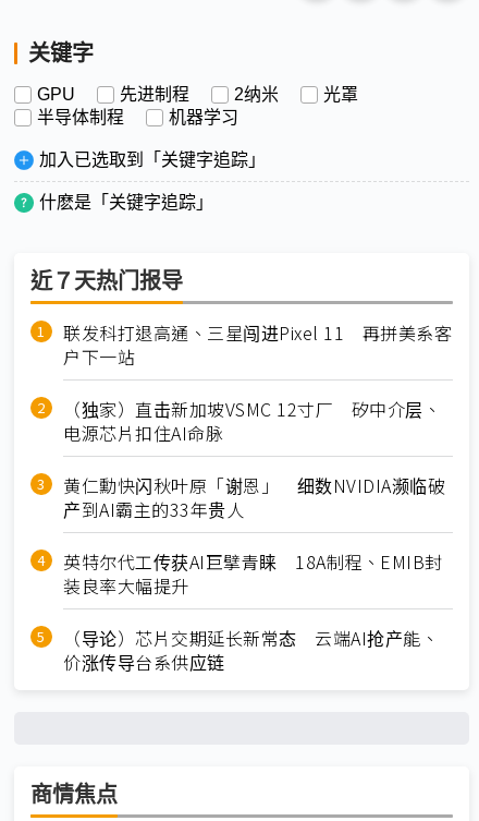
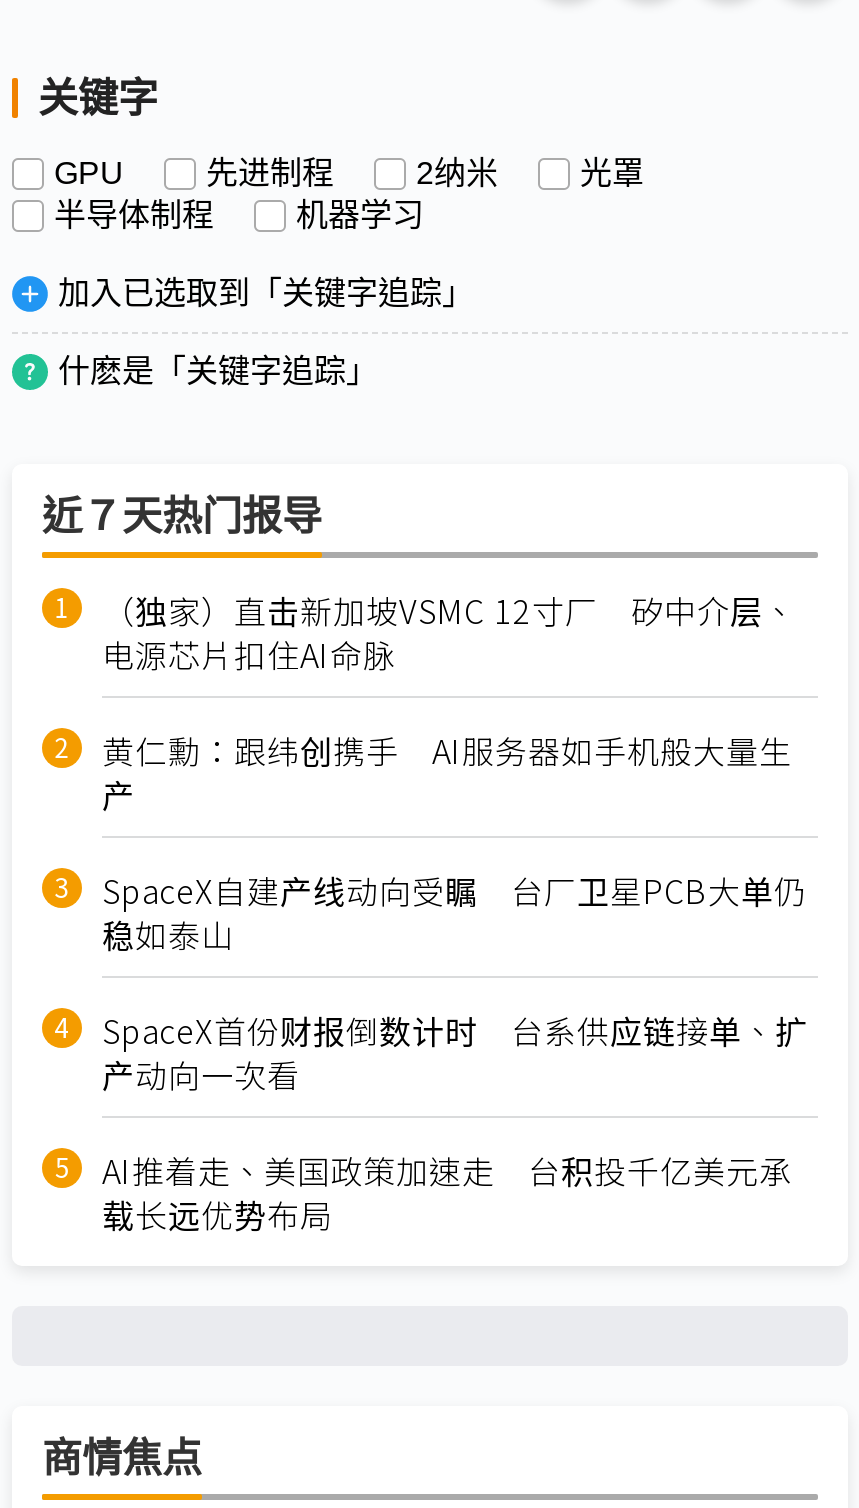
[63,319,452,370] 联发科打退高通、三星闯进Pixel 11 再拼美系客 | 户下一站 -> none
moved [63,396,441,446] -> [102,586,796,678]: （独家）直击新加坡VSMC 12寸厂 矽中介层、 | 电源芯片扣住AI命脉
[63,472,445,675] 黄仁勳快闪秋叶原「谢恩」 细数NVIDIA濒临破 | 产到AI霸主的33年贵人 | 英特尔代工传获AI巨擘青睐 18A制程、EMIB封 | 装良率大幅提升 | （导论）芯片交期延长新常态 云端AI抢产能、 | 价涨传导台系供应链 -> [102,726,808,1238] 黄仁勳：跟纬创携手 AI服务器如手机般大量生 | 产 | SpaceX自建产线动向受瞩 台厂卫星PCB大单仍 | 稳如泰山 | SpaceX首份财报倒数计时 台系供应链接单、扩 | 产动向一次看 | AI推着走、美国政策加速走 台积投千亿美元承 | 载长远优势布局

